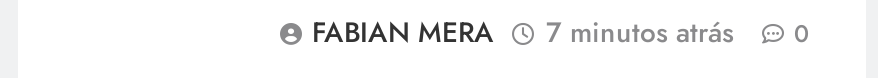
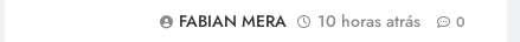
[546,12,734,52] 7 minutos atrás -> [317,9,421,32] 10 horas atrás

